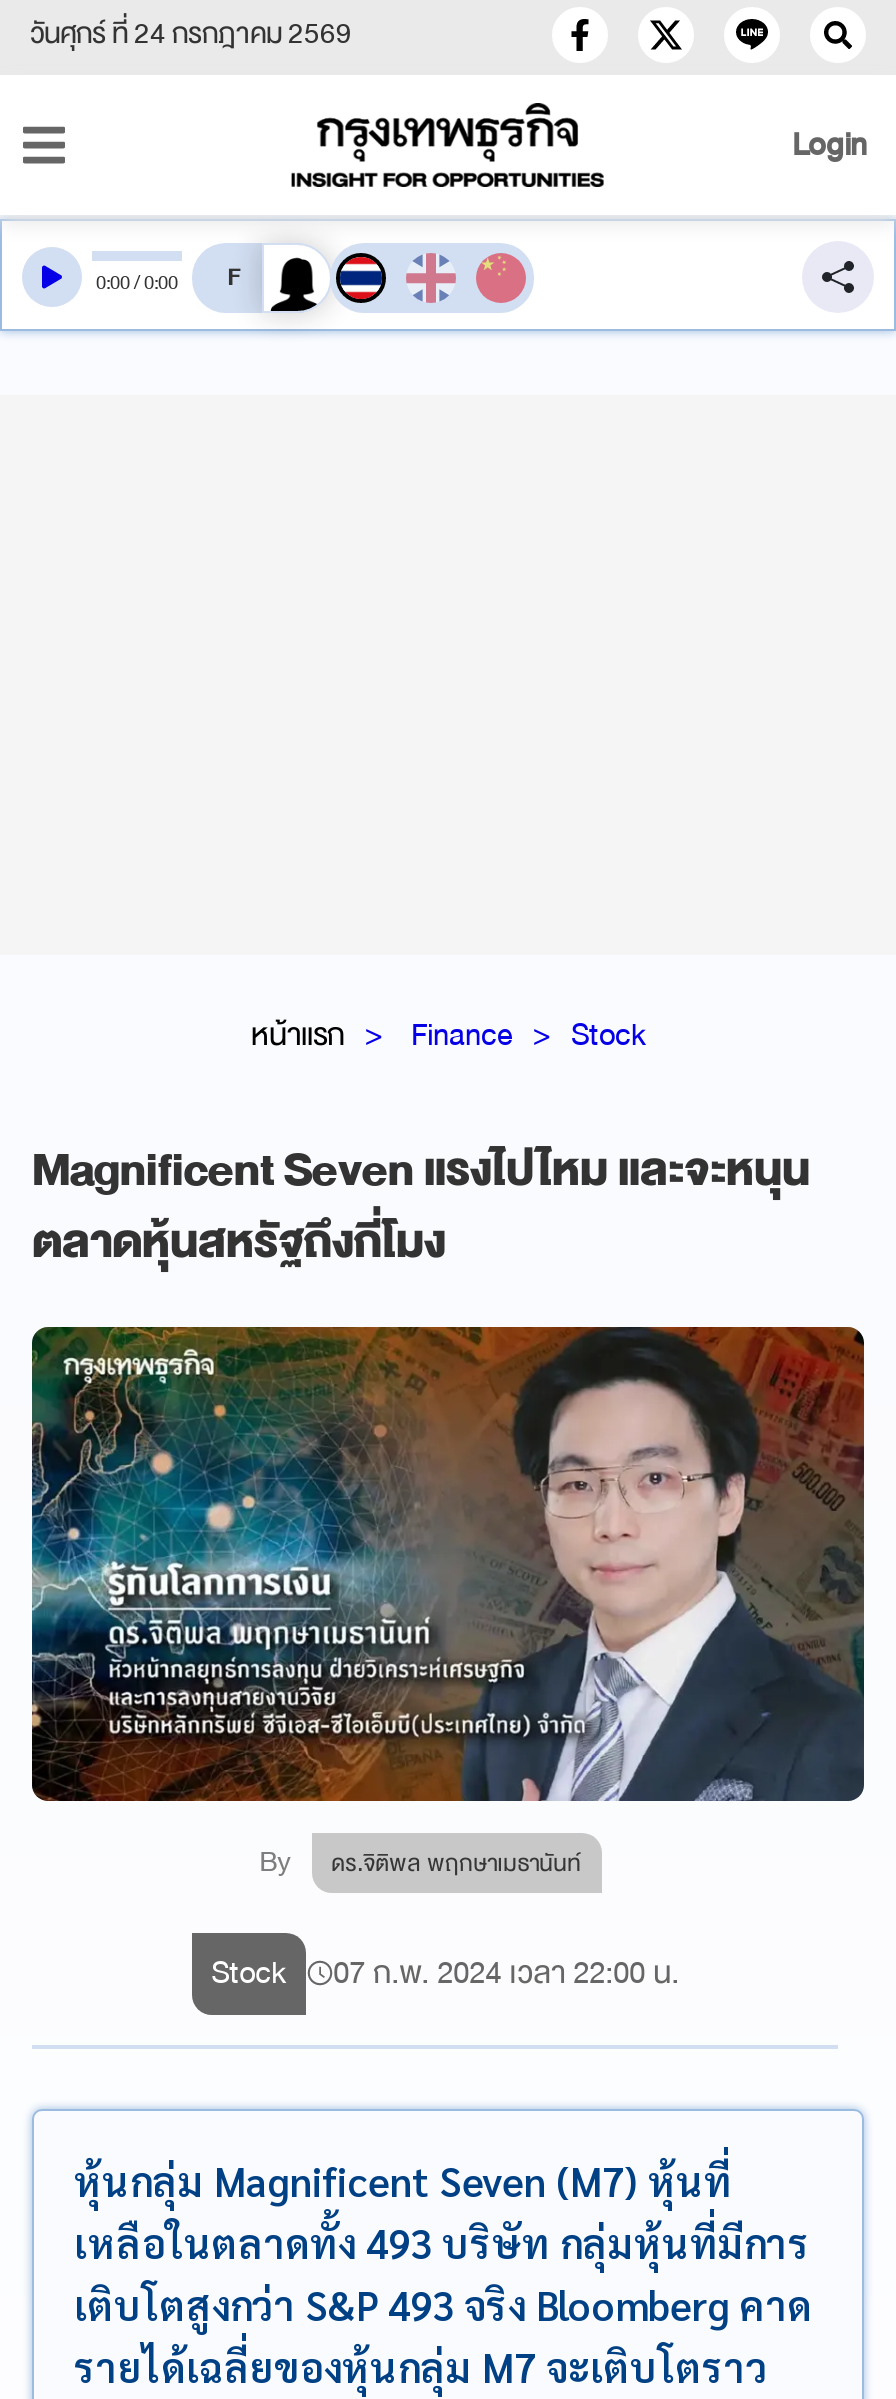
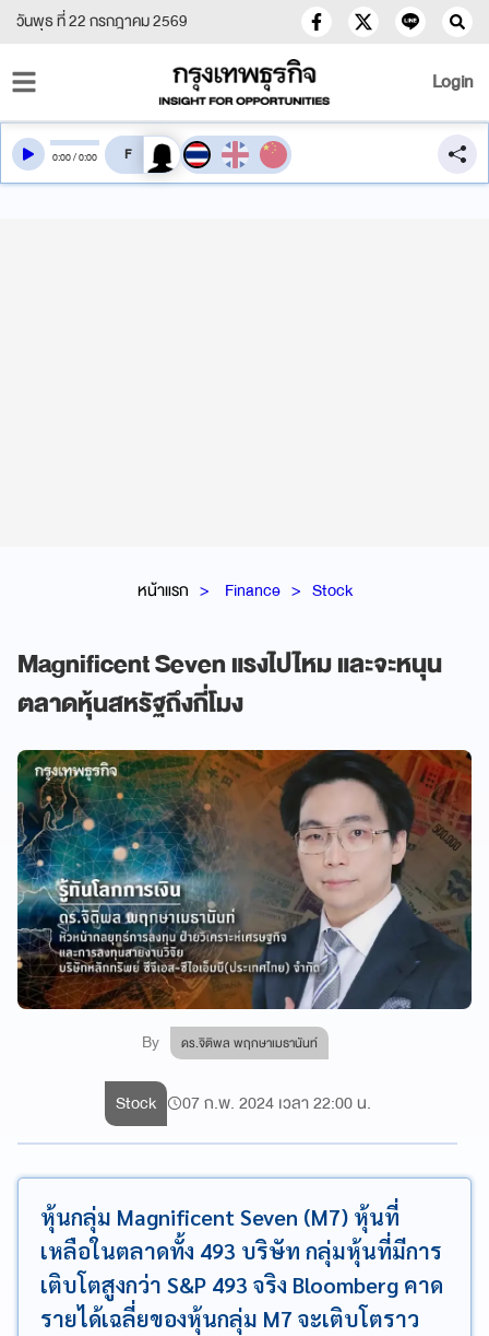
[30,9,352,59] วันศุกร์ ที่ 24 กรกฎาคม 2569 -> [16,8,188,35] วันพุธ ที่ 22 กรกฎาคม 2569

